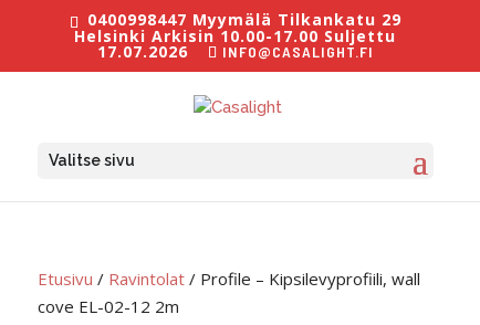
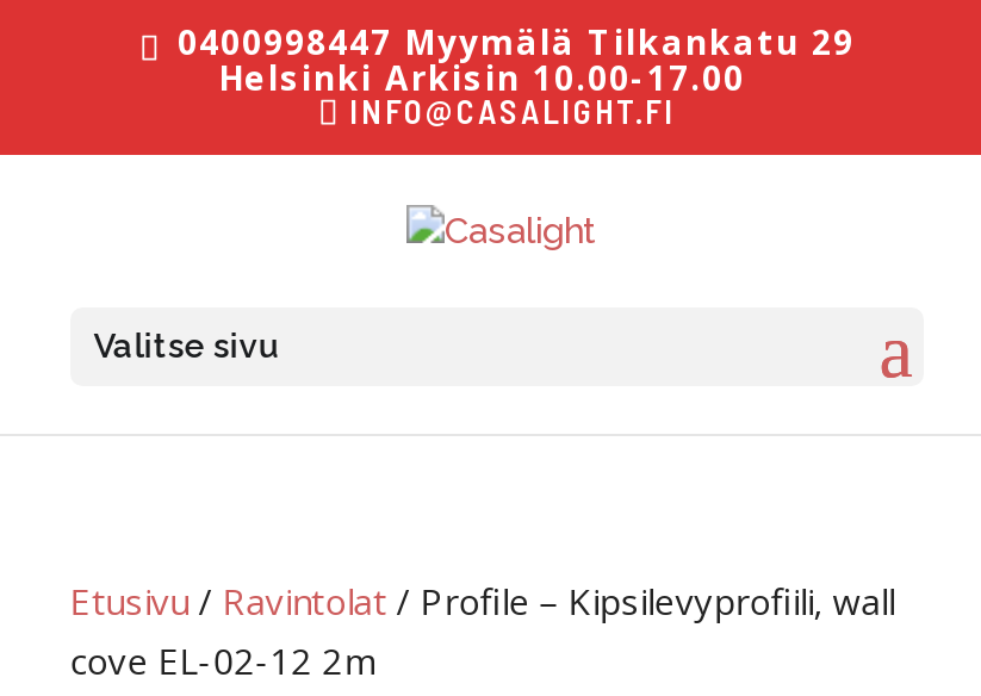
[75,25,396,61] Helsinki Arkisin 10.00-17.00 Suljettu | 17.07.2026 -> [218,54,745,99] Helsinki Arkisin 10.00-17.00

